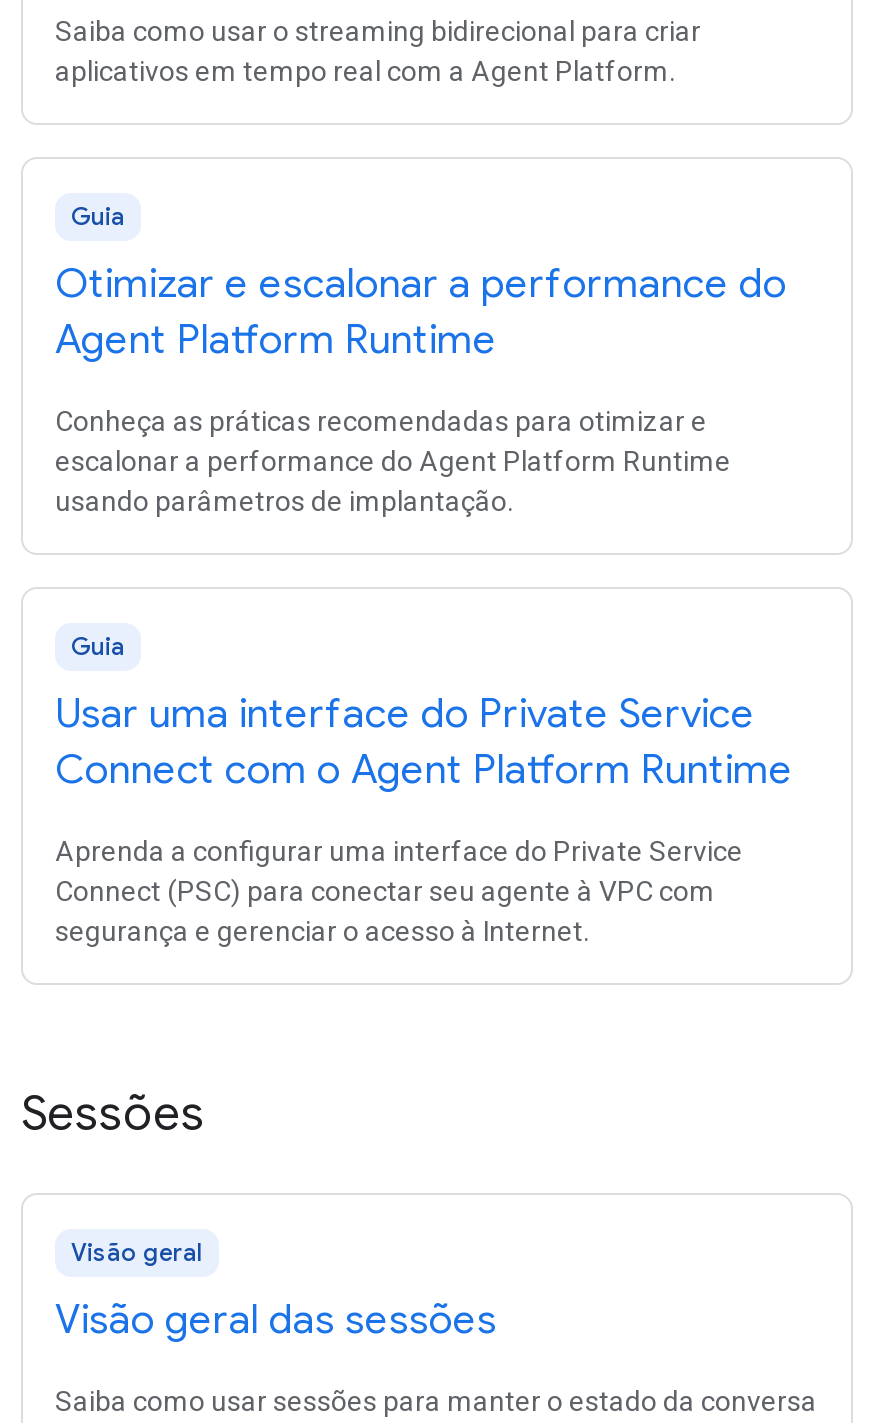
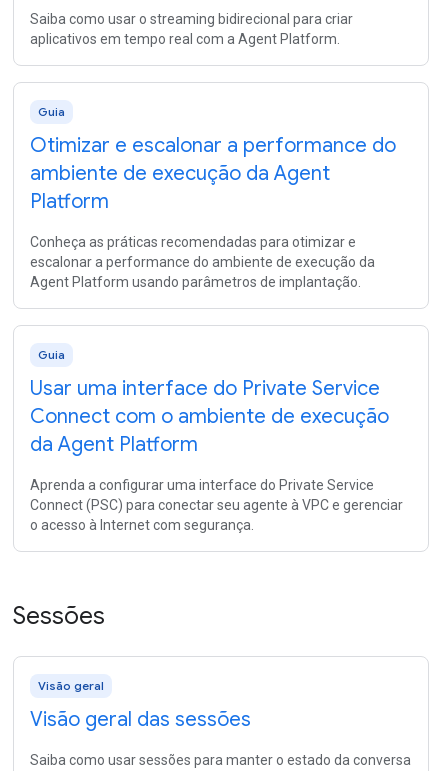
[55,315,497,365] Agent Platform Runtime -> [30,161,330,214] ambiente de execução da Agent | Platform
[55,445,731,517] escalonar a performance do Agent Platform Runtime | usando parâmetros de implantação. -> [30,254,375,290] escalonar a performance do ambiente de execução da | Agent Platform usando parâmetros de implantação.
[55,745,793,795] Connect com o Agent Platform Runtime -> [30,404,389,457] Connect com o ambiente de execução | da Agent Platform
[55,875,715,947] Connect (PSC) para conectar seu agente à VPC com | segurança e gerenciar o acesso à Internet. -> [30,497,403,533] Connect (PSC) para conectar seu agente à VPC e gerenciar | o acesso à Internet com segurança.

